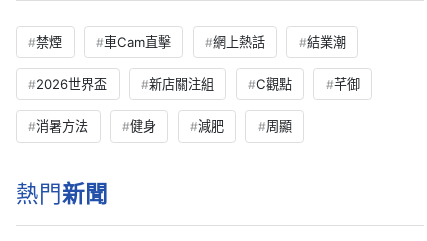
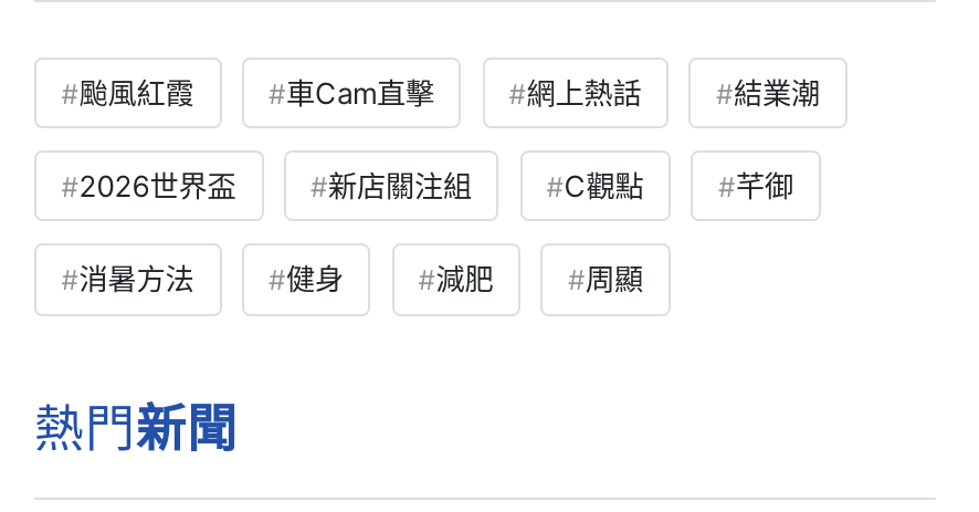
[36,33,62,49] 禁煙 -> [79,74,194,109] 颱風紅霞

